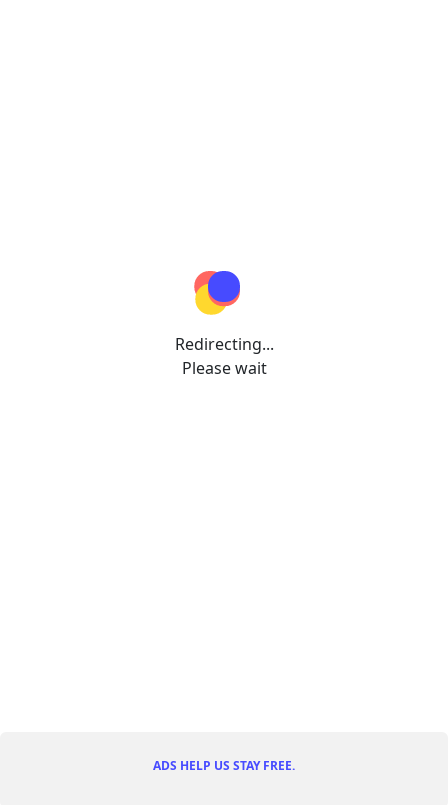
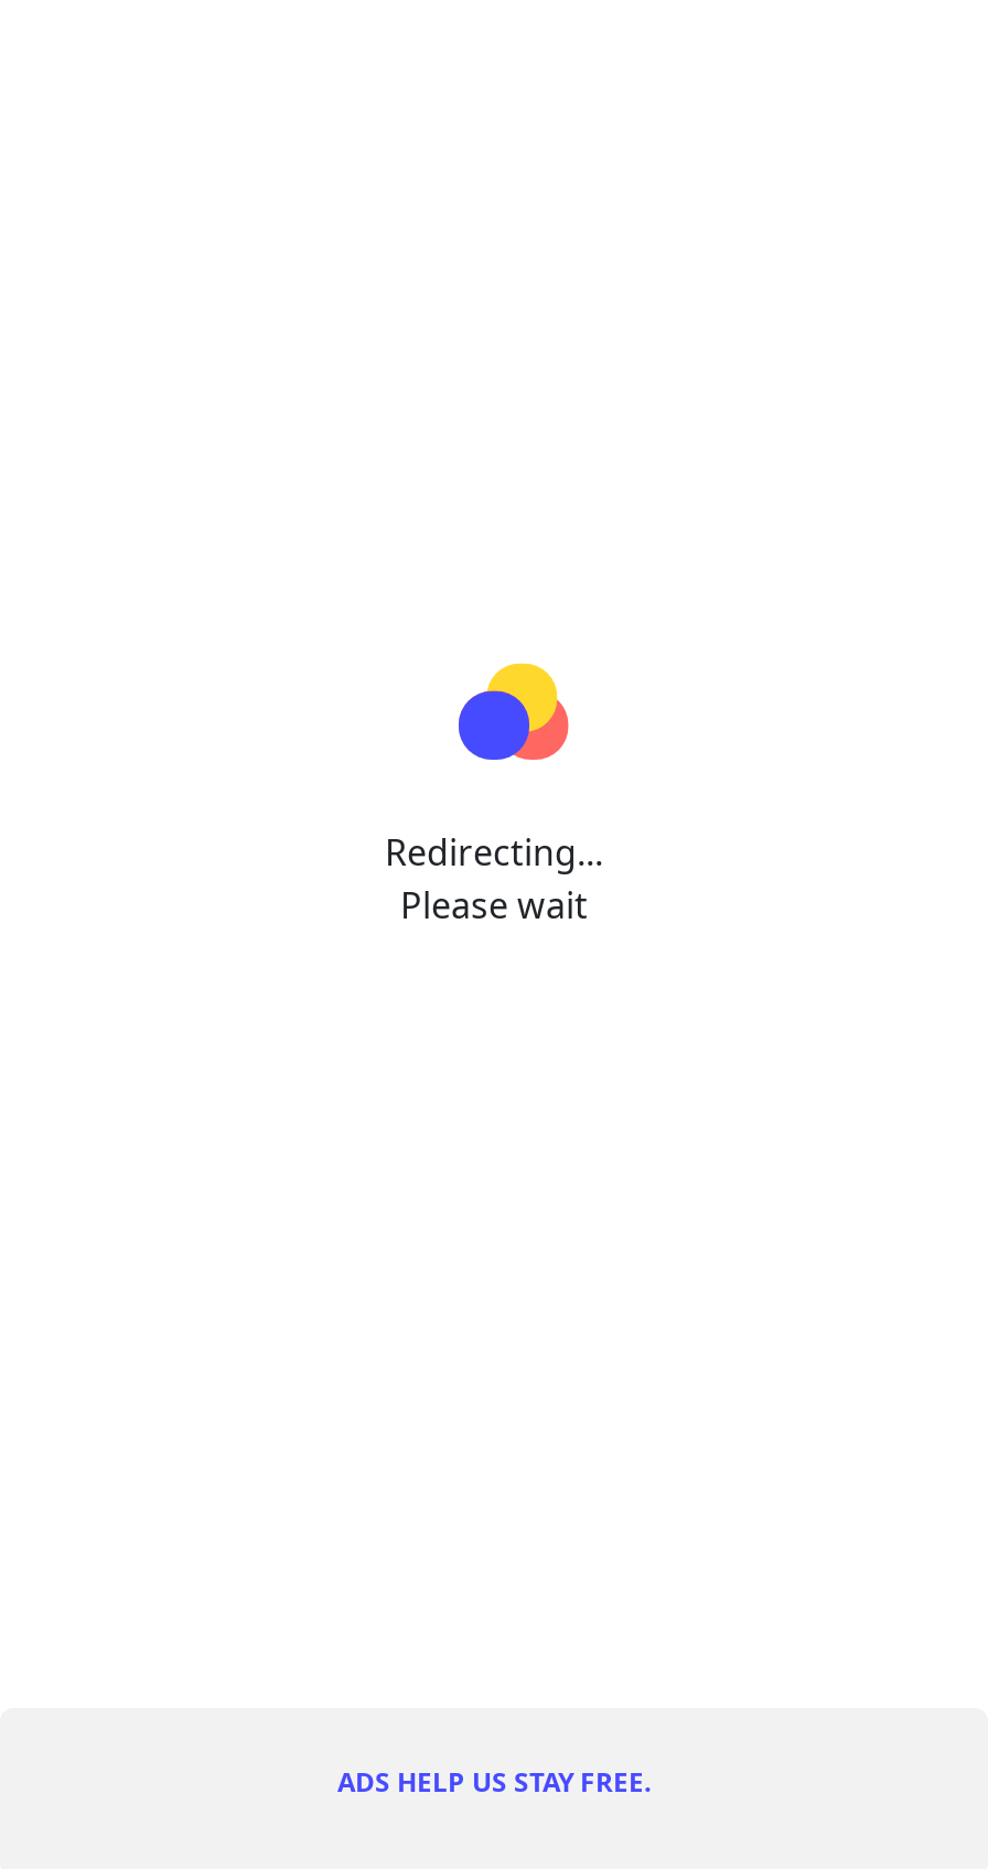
[193,258,258,316] [image] -> [428,660,571,788] [image]

